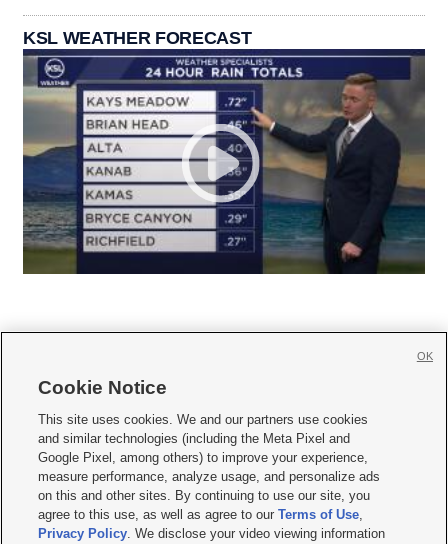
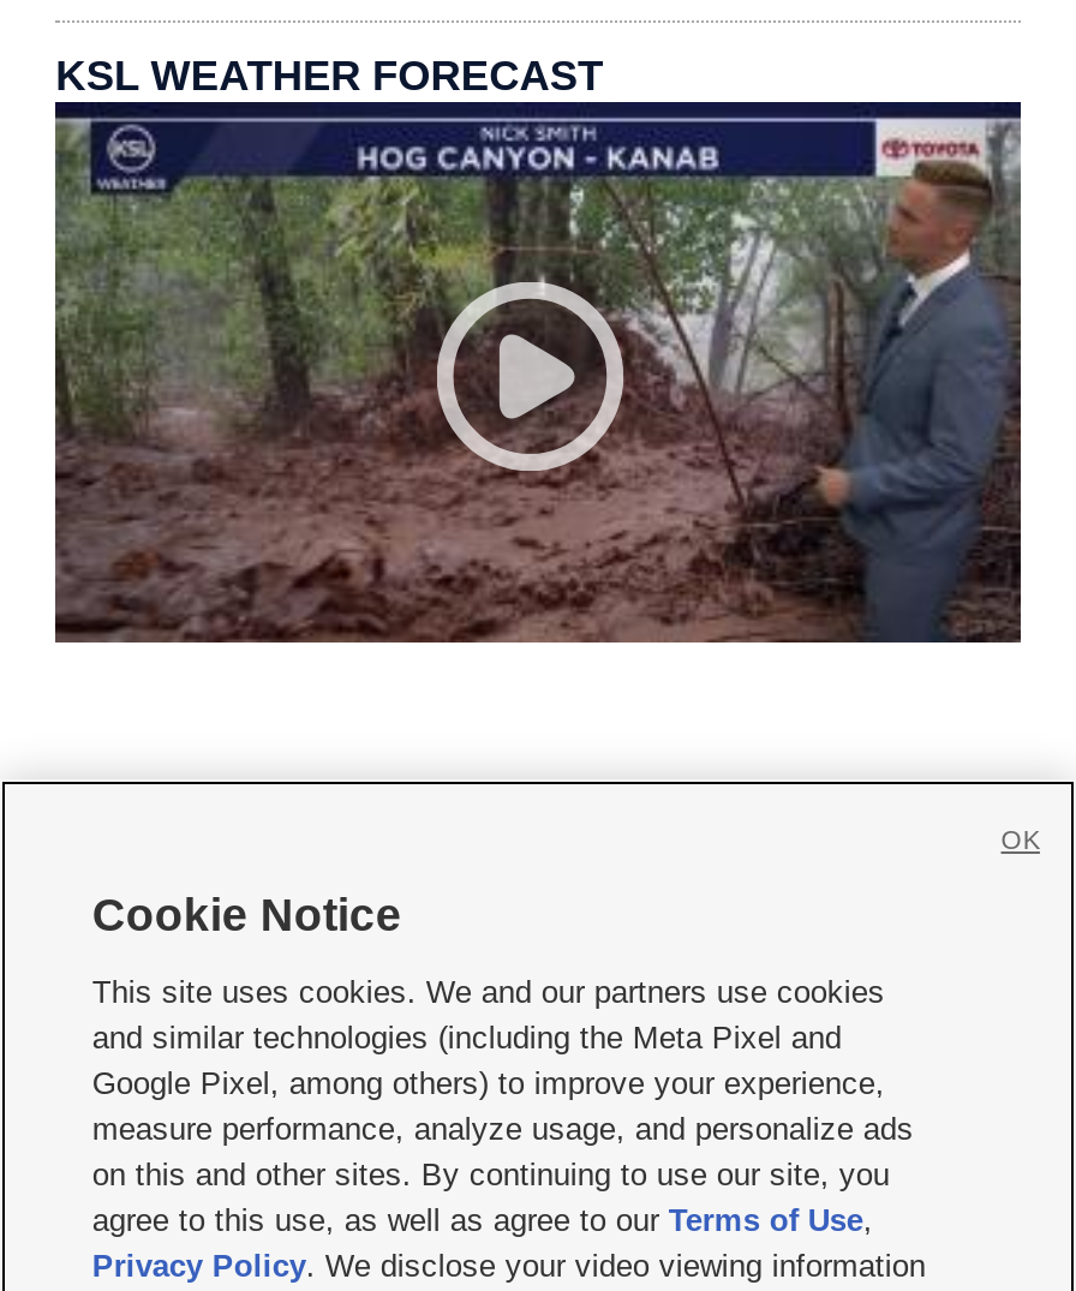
[23,56,425,275] [image] -> [55,107,1021,645] [image]

